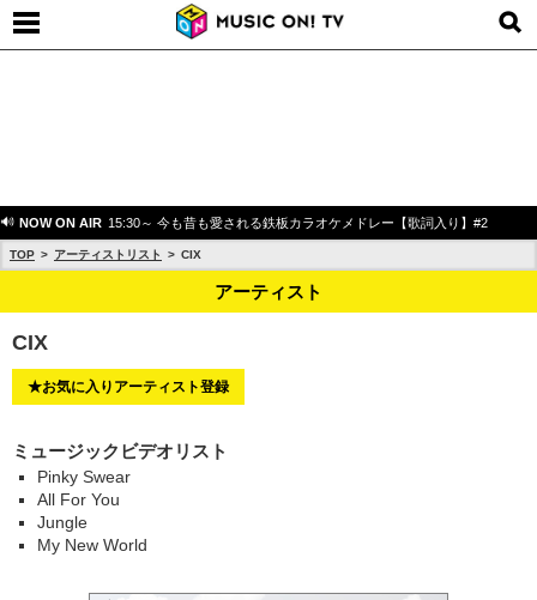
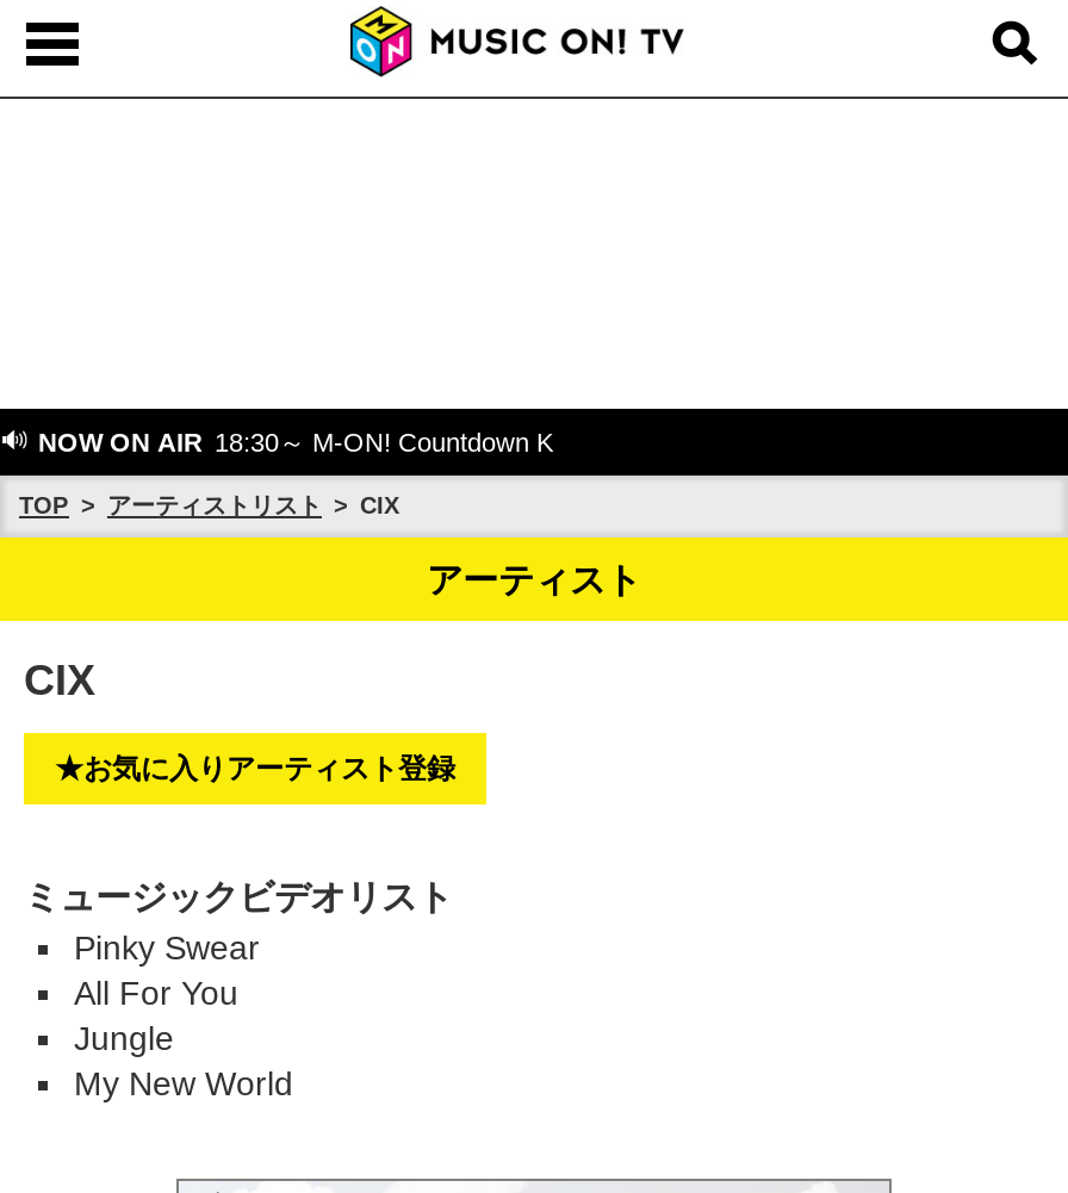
[16,216,488,230] NOW ON AIR 15:30～ 今も昔も愛される鉄板カラオケメドレー【歌詞入り】#2 -> [31,428,553,456] NOW ON AIR 18:30～ M-ON! Countdown K

